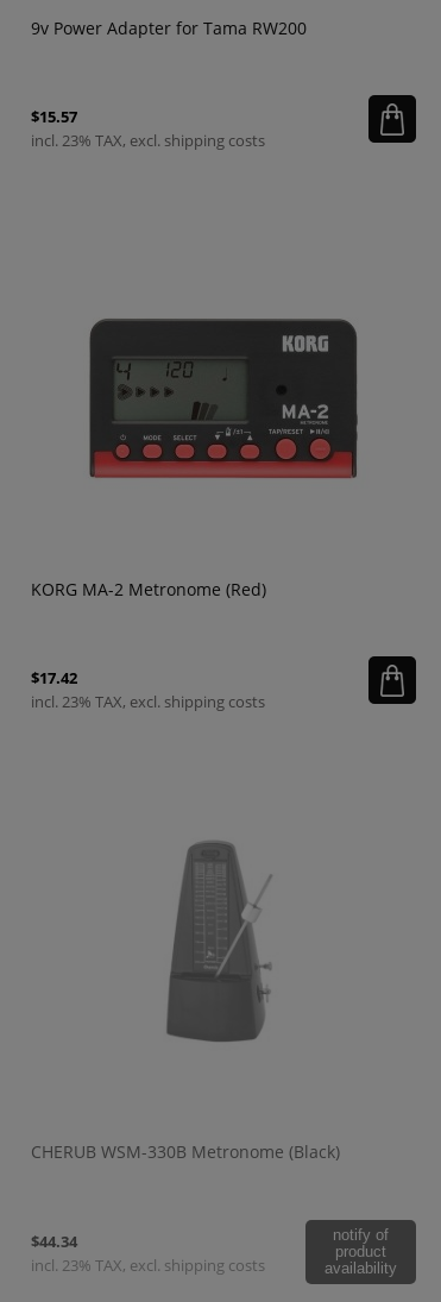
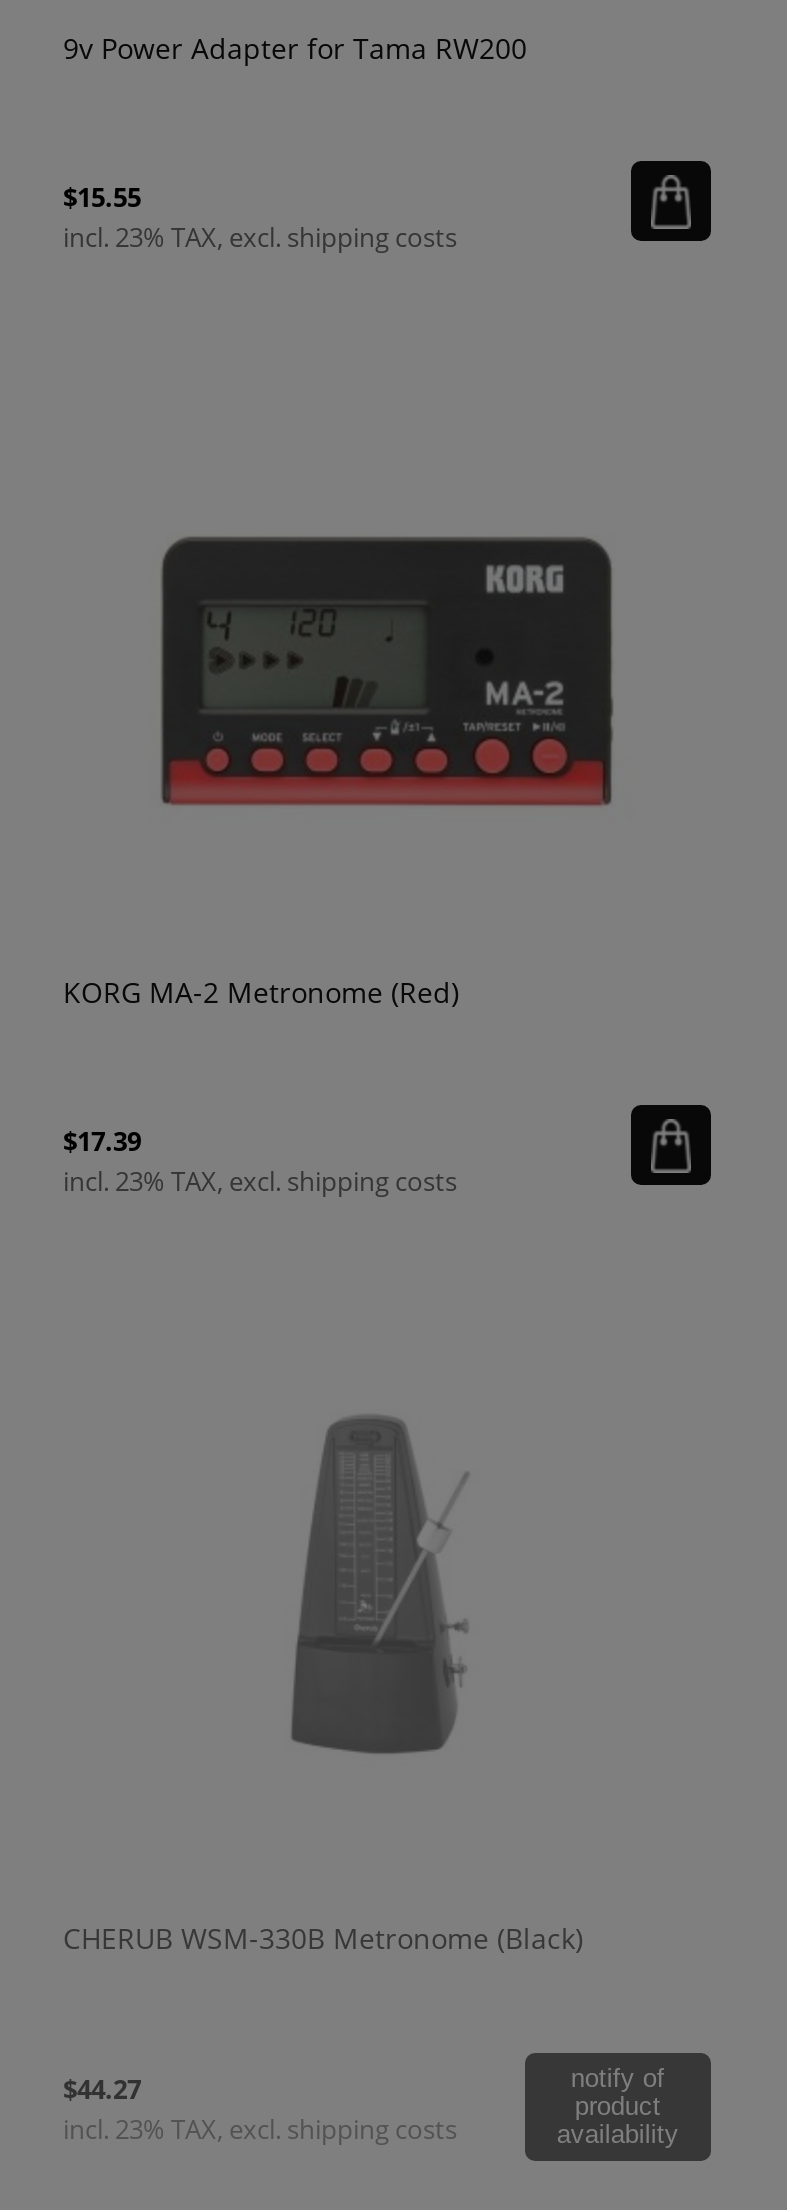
[31,106,77,127] $15.57 -> [63,179,141,215] $15.55
[31,667,77,688] $17.42 -> [63,1123,141,1159] $17.39
[31,1230,77,1252] $44.34 -> [63,2070,141,2106] $44.27

